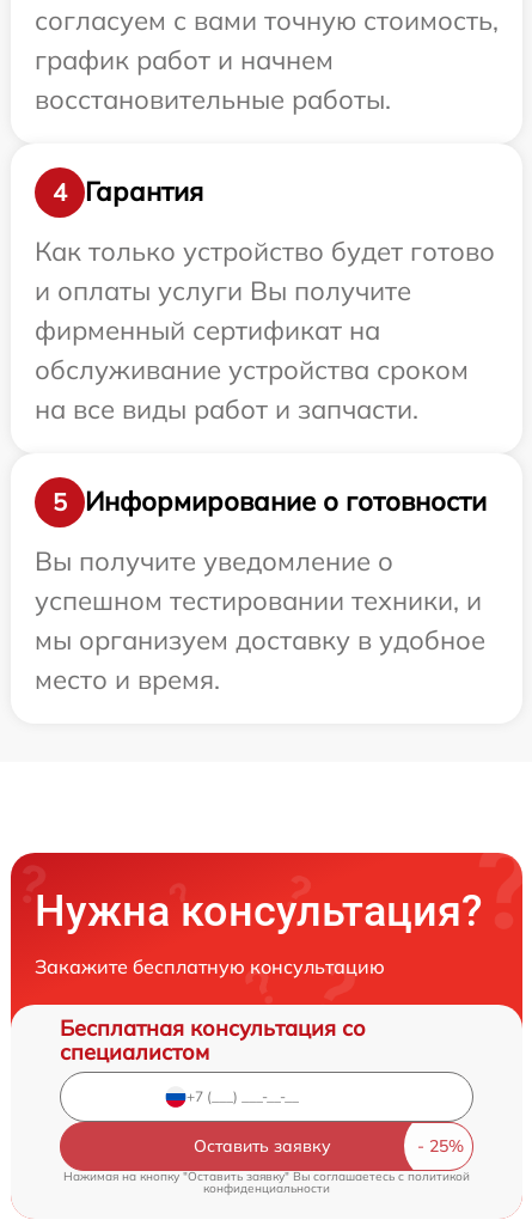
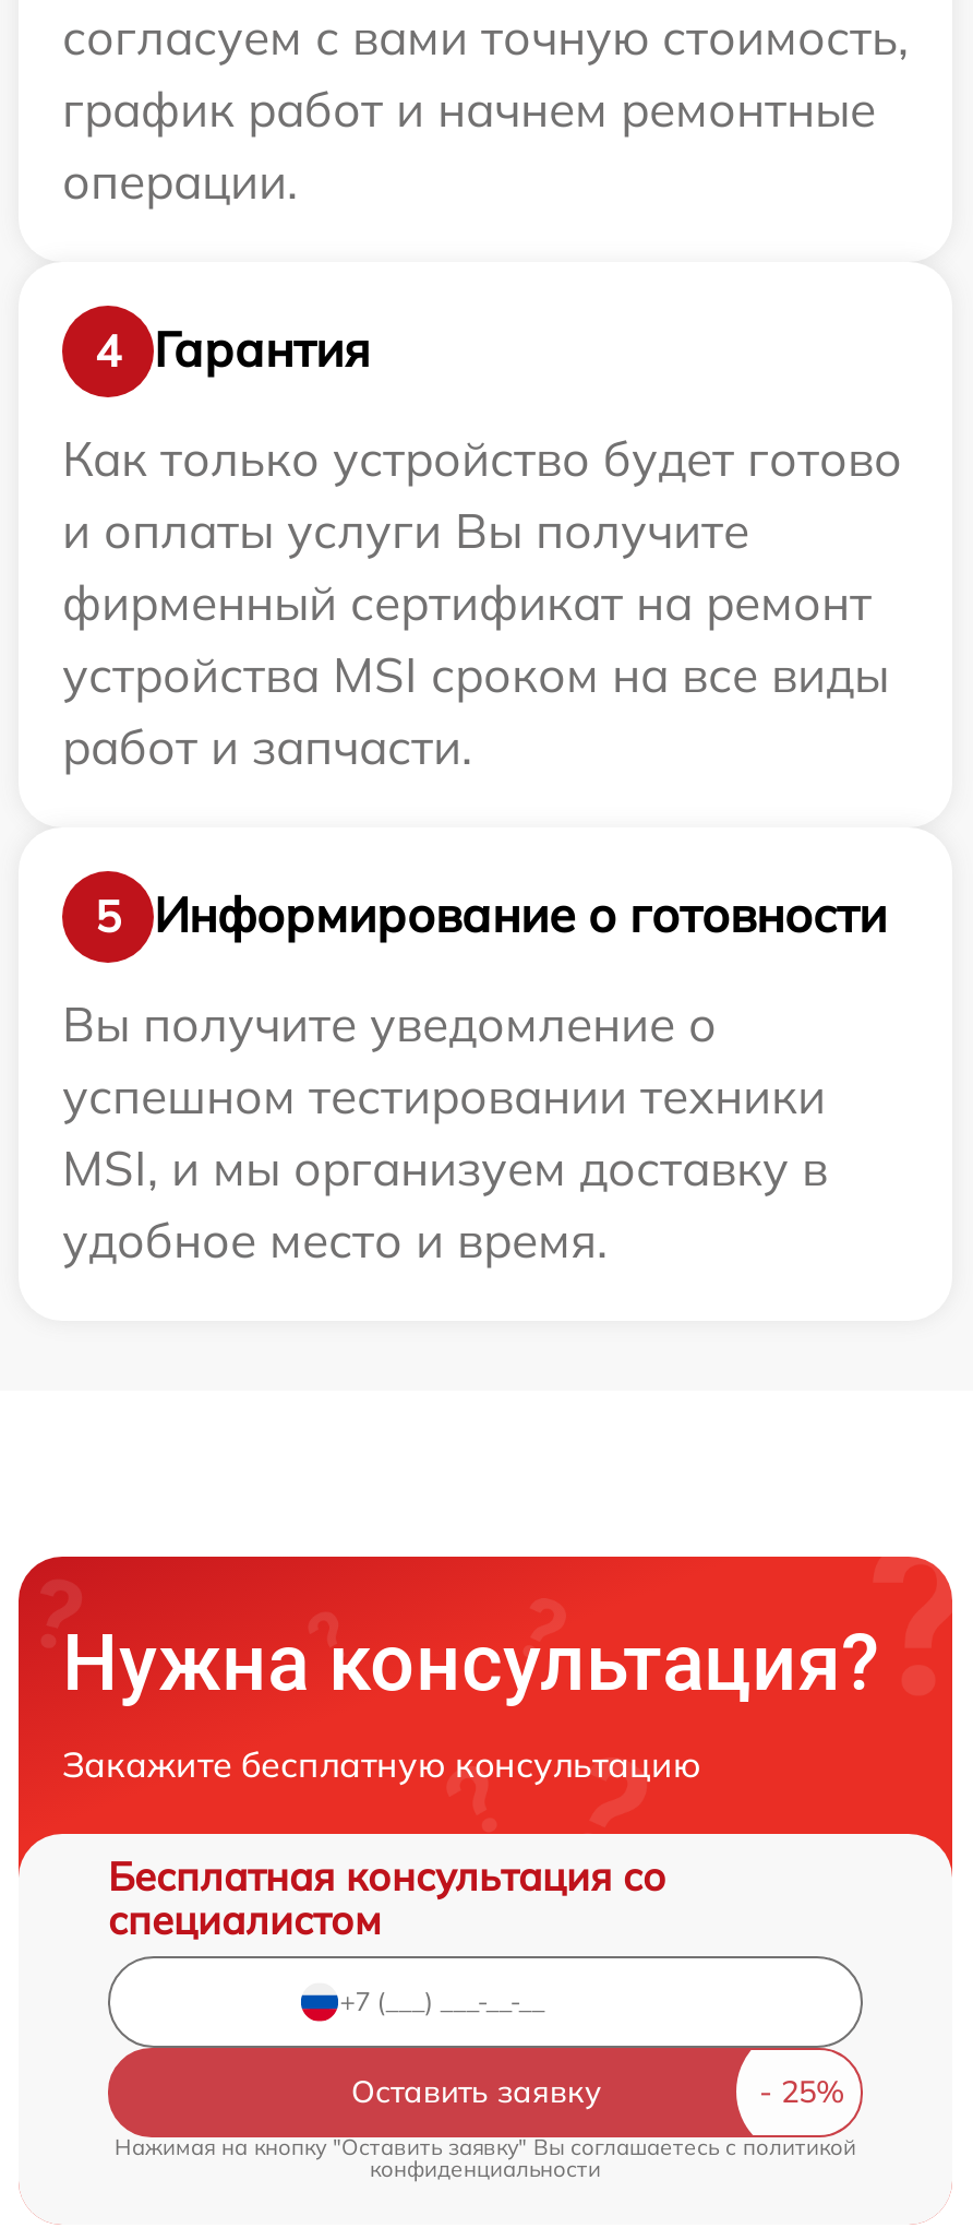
[35,43,391,116] график работ и начнем | восстановительные работы. -> [62,78,876,211] график работ и начнем ремонтные | операции.
[35,313,469,426] фирменный сертификат на | обслуживание устройства сроком | на все виды работ и запчасти. -> [62,572,889,777] фирменный сертификат на ремонт | устройства MSI сроком на все виды | работ и запчасти.
[35,583,485,696] успешном тестировании техники, и | мы организуем доставку в удобное | место и время. -> [62,1065,828,1270] успешном тестировании техники | MSI, и мы организуем доставку в | удобное место и время.

